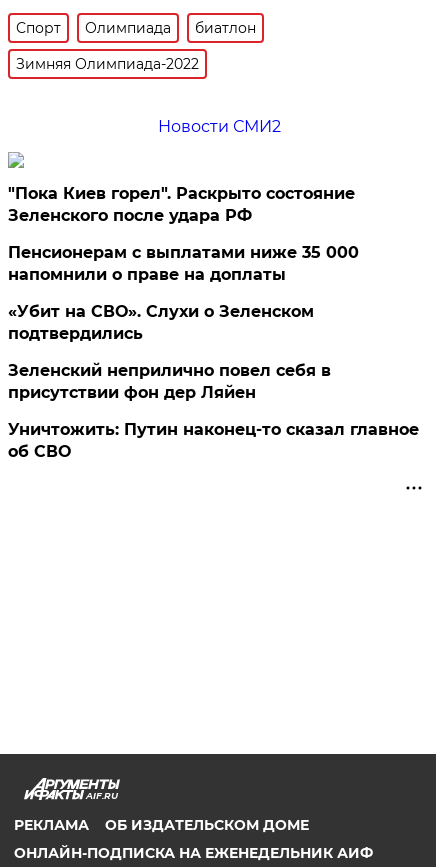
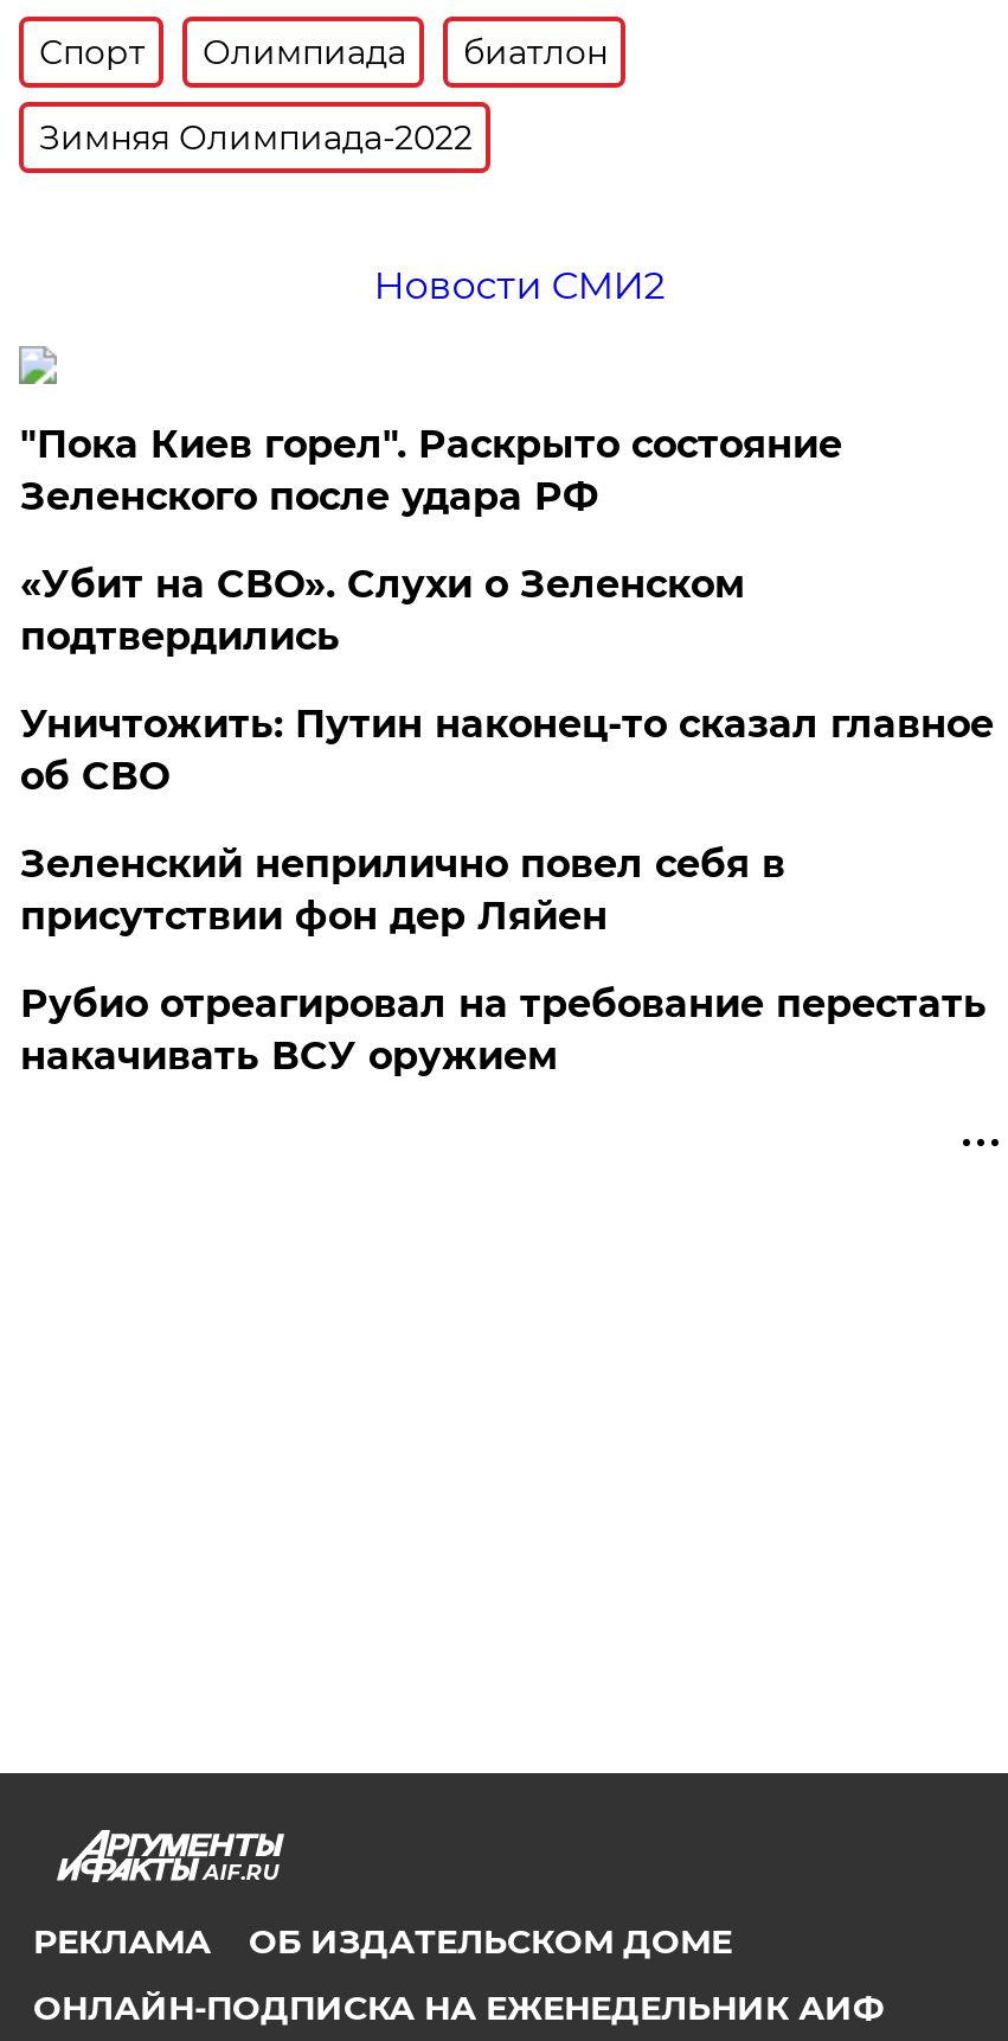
[8,243,359,284] Пенсионерам с выплатами ниже 35 000 | напомнили о праве на доплаты -> none
moved [8,302,314,343] -> [20,562,745,659]: «Убит на СВО». Слухи о Зеленском | подтвердились
none -> [20,981,986,1079] Рубио отреагировал на требование перестать | накачивать ВСУ оружием
moved [8,420,419,461] -> [20,702,994,799]: Уничтожить: Путин наконец-то сказал главное | об СВО

